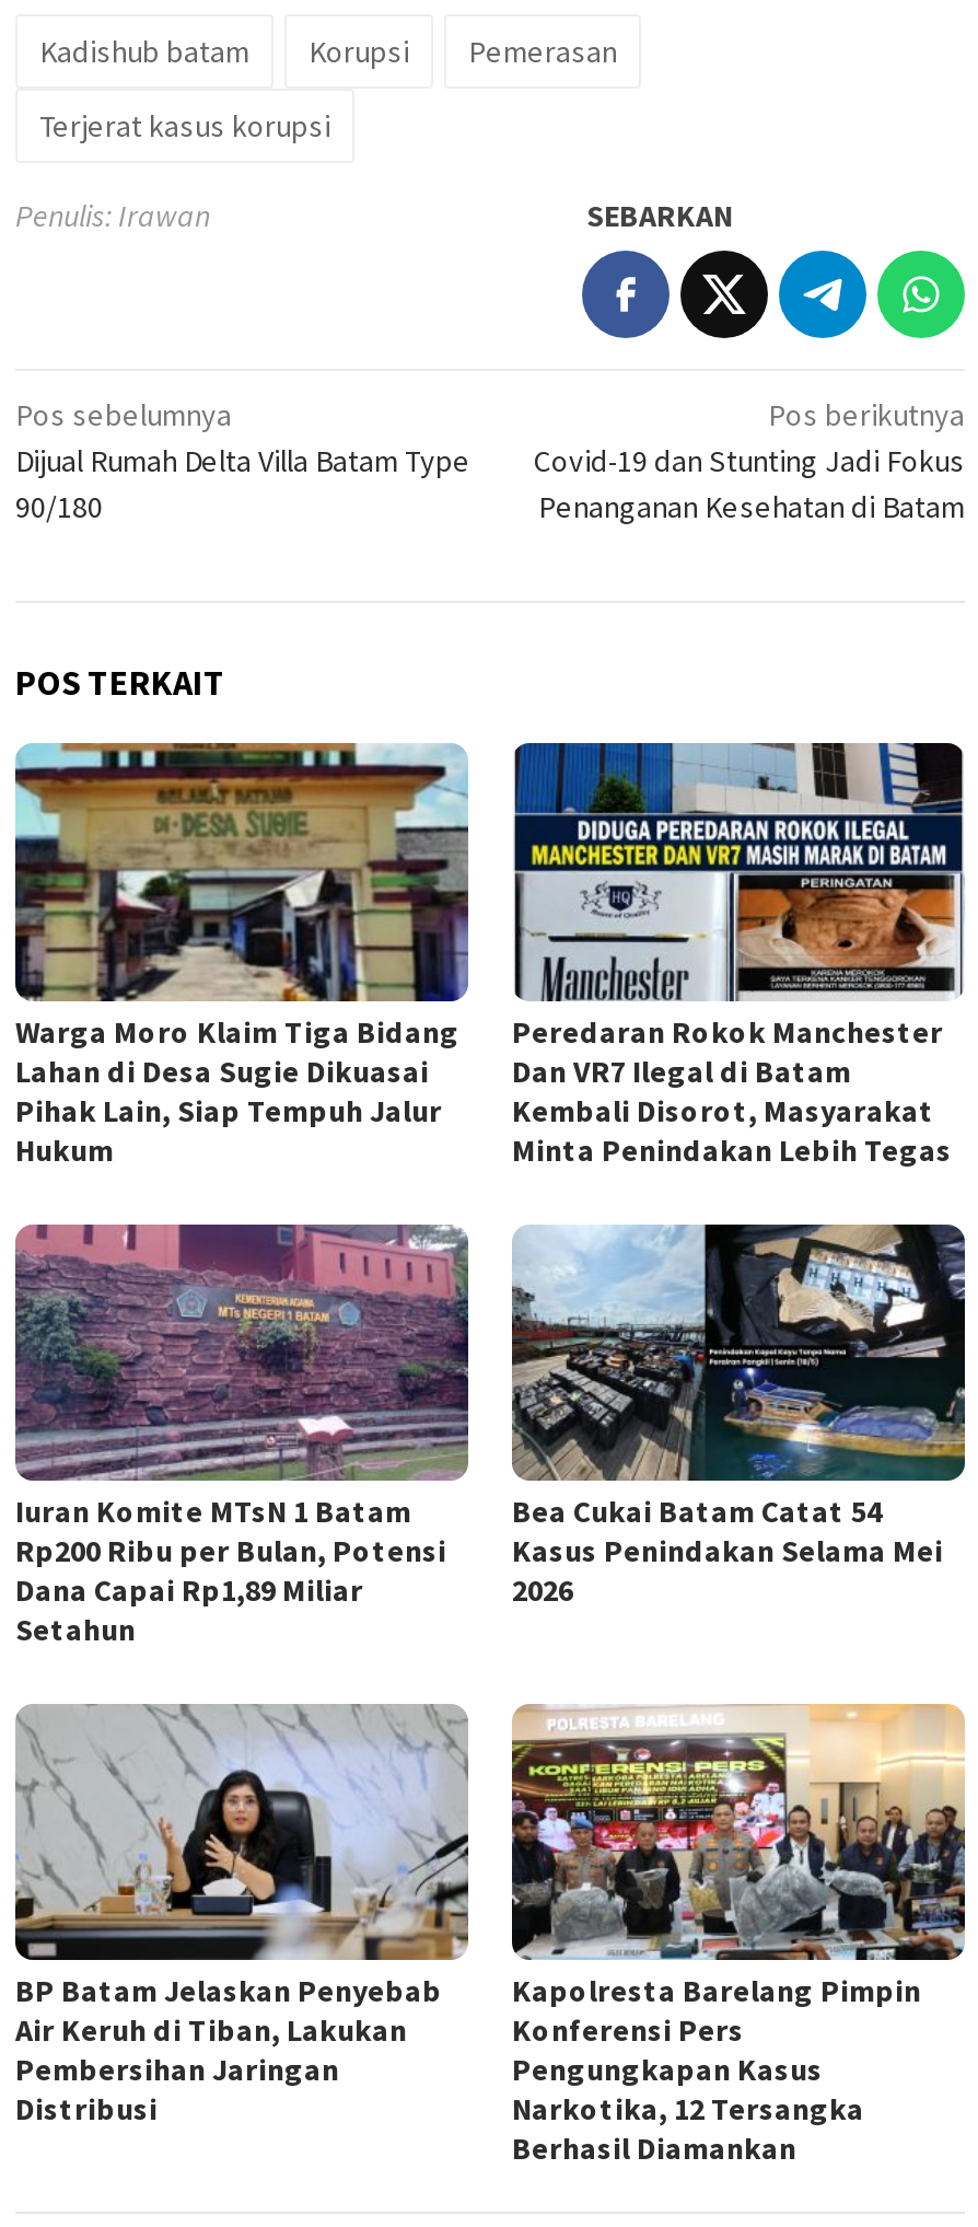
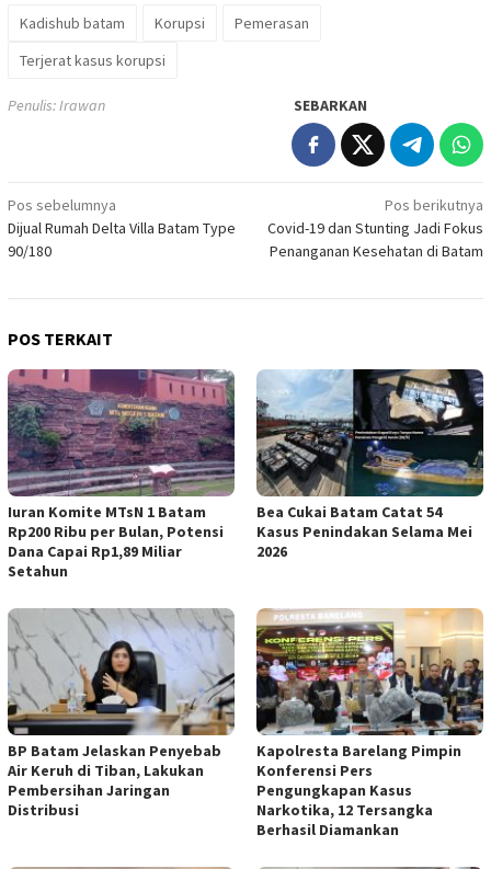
[13,741,468,1169] [image] | Warga Moro Klaim Tiga Bidang | Lahan di Desa Sugie Dikuasai | Pihak Lain, Siap Tempuh Jalur | Hukum -> none
[512,741,965,1169] [image] | Peredaran Rokok Manchester | Dan VR7 Ilegal di Batam | Kembali Disorot, Masyarakat | Minta Penindakan Lebih Tegas -> none

